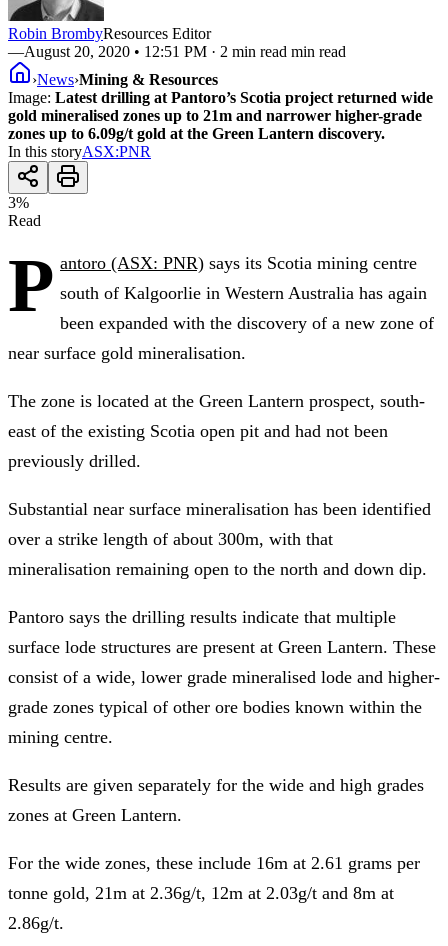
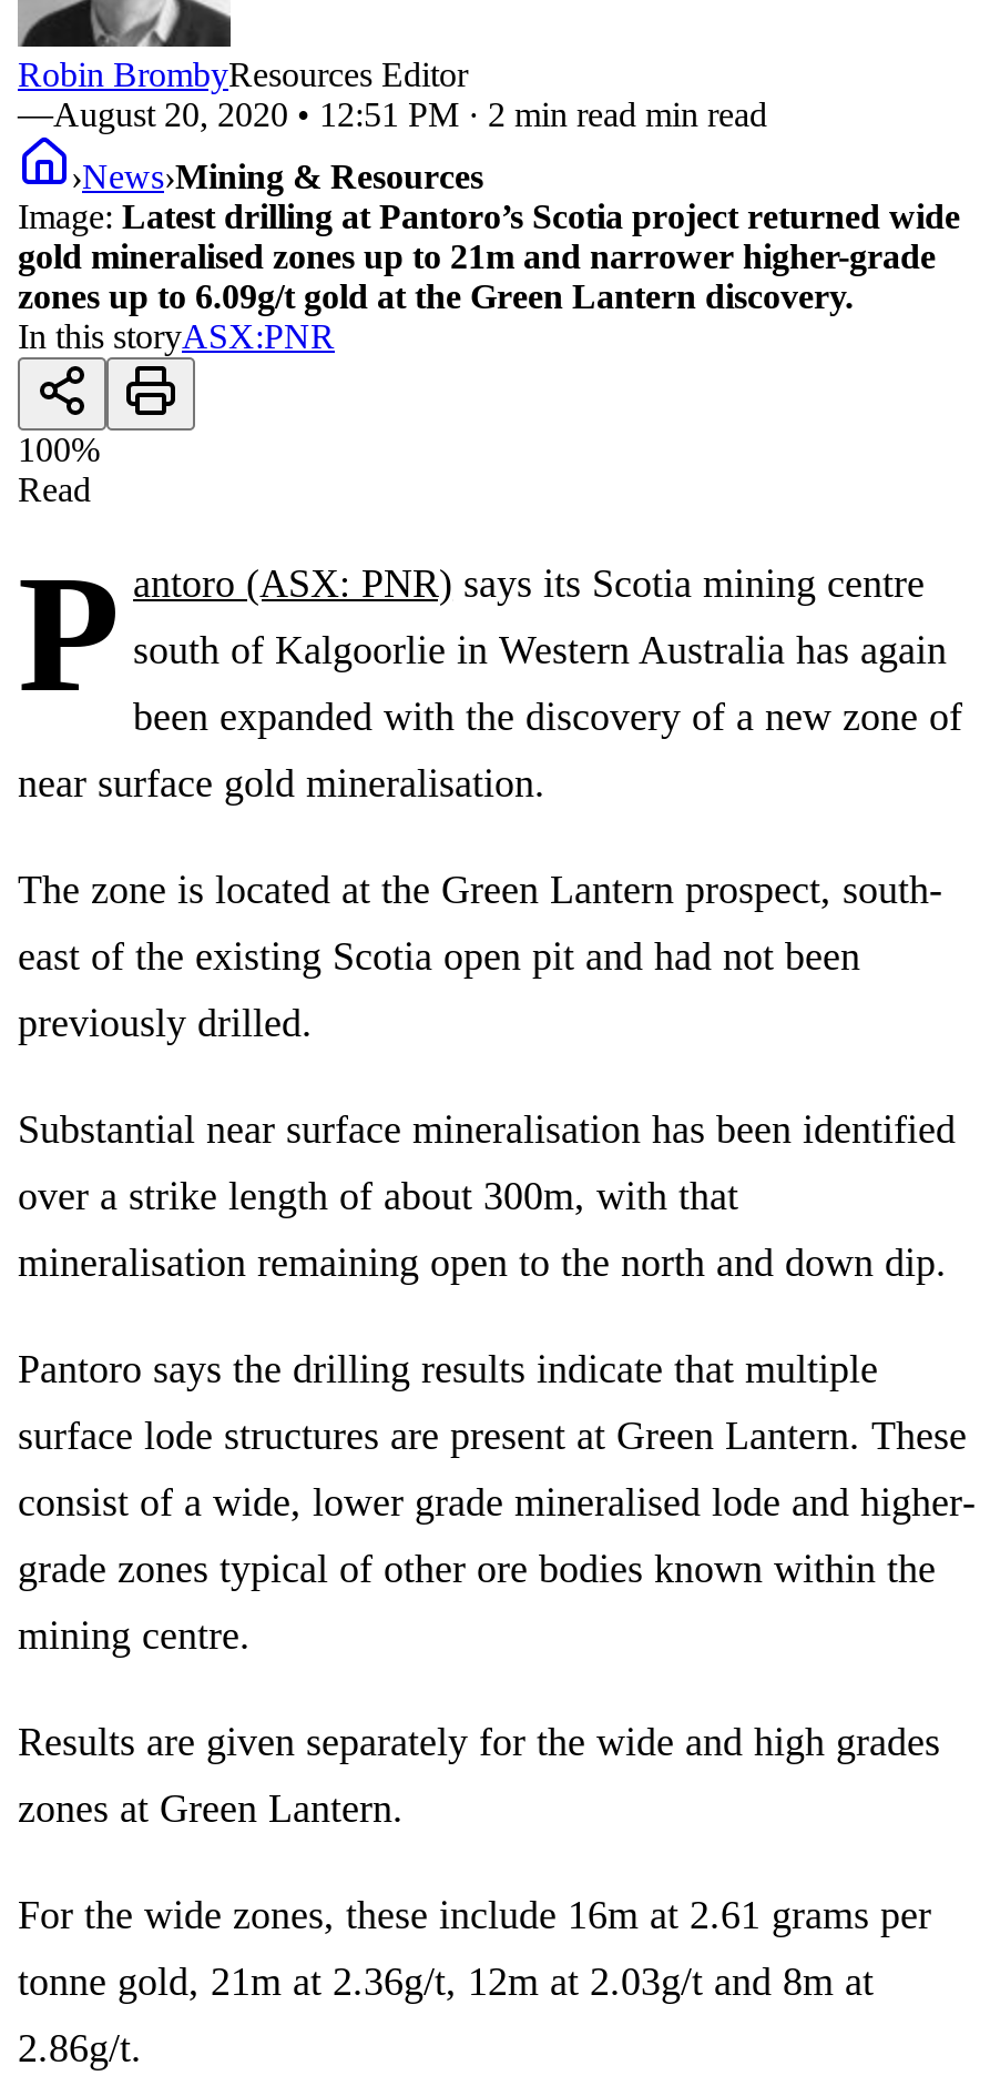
[8,194,29,211] 3% -> [18,430,100,468] 100%

